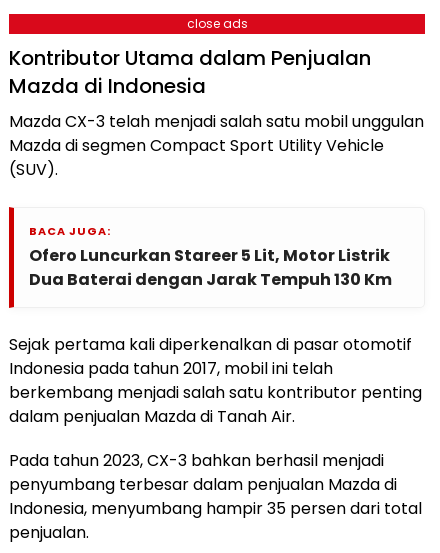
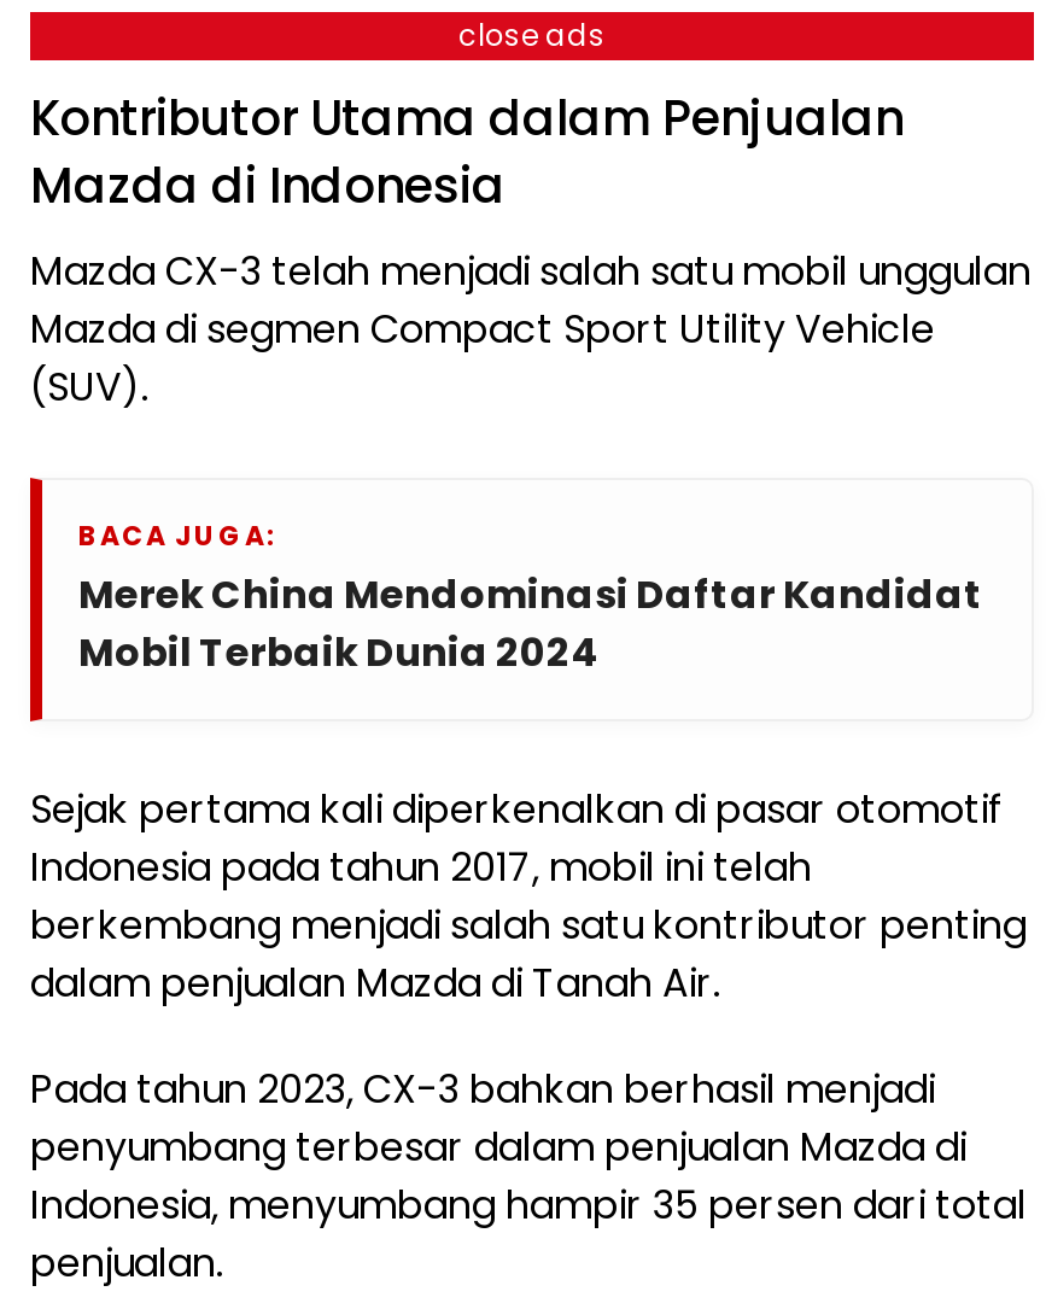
[29,244,392,291] Ofero Luncurkan Stareer 5 Lit, Motor Listrik | Dua Baterai dengan Jarak Tempuh 130 Km -> [78,567,983,680] Merek China Mendominasi Daftar Kandidat | Mobil Terbaik Dunia 2024

